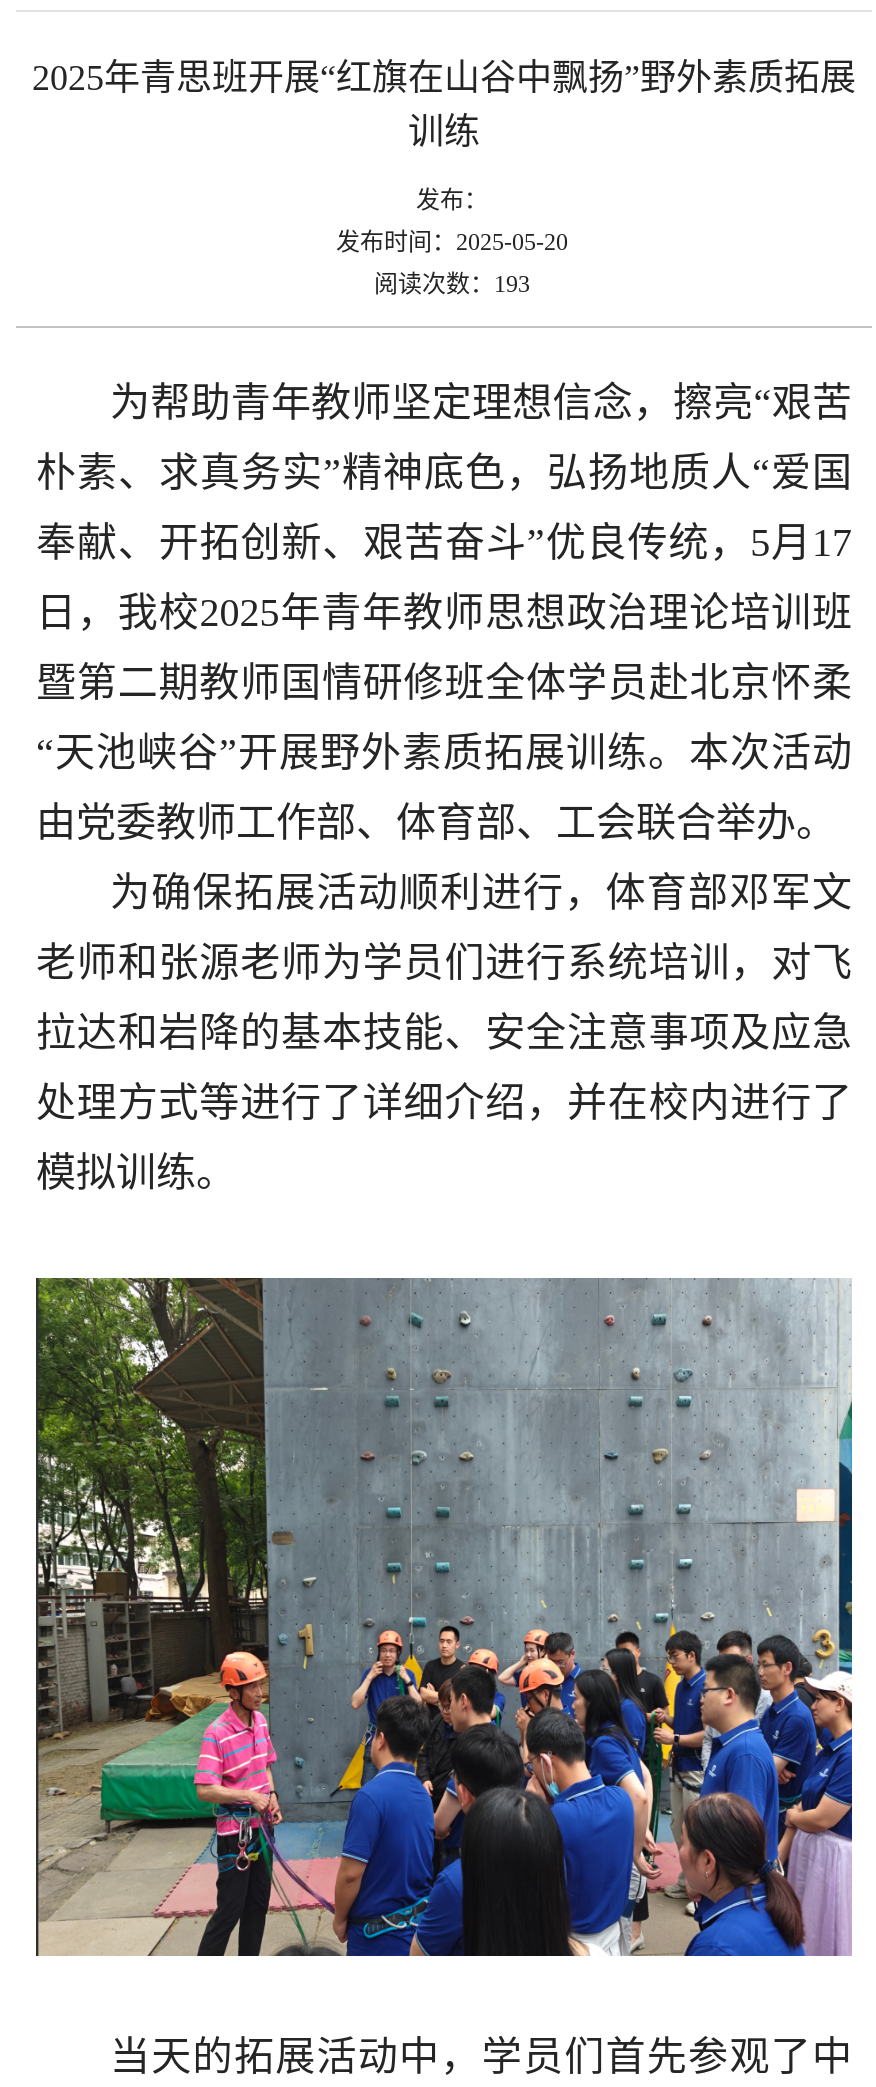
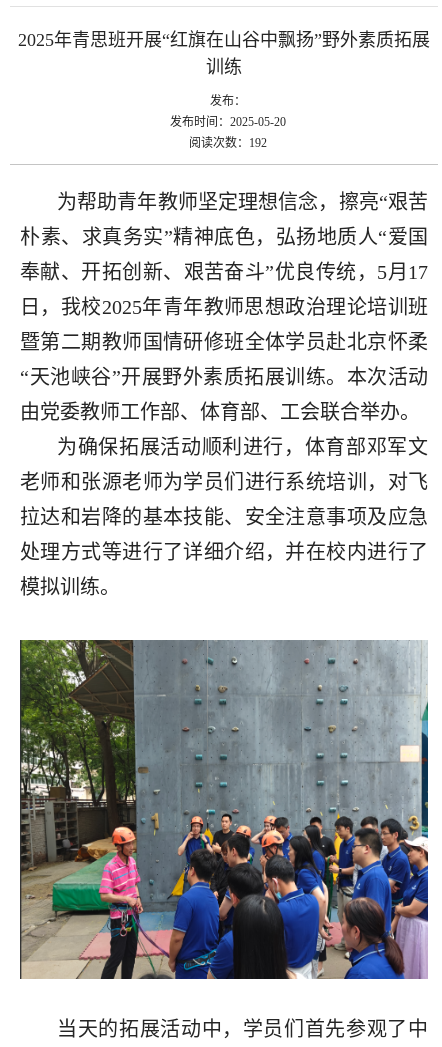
[374,270,530,298] 阅读次数：193 -> [189,136,267,150] 阅读次数：192

